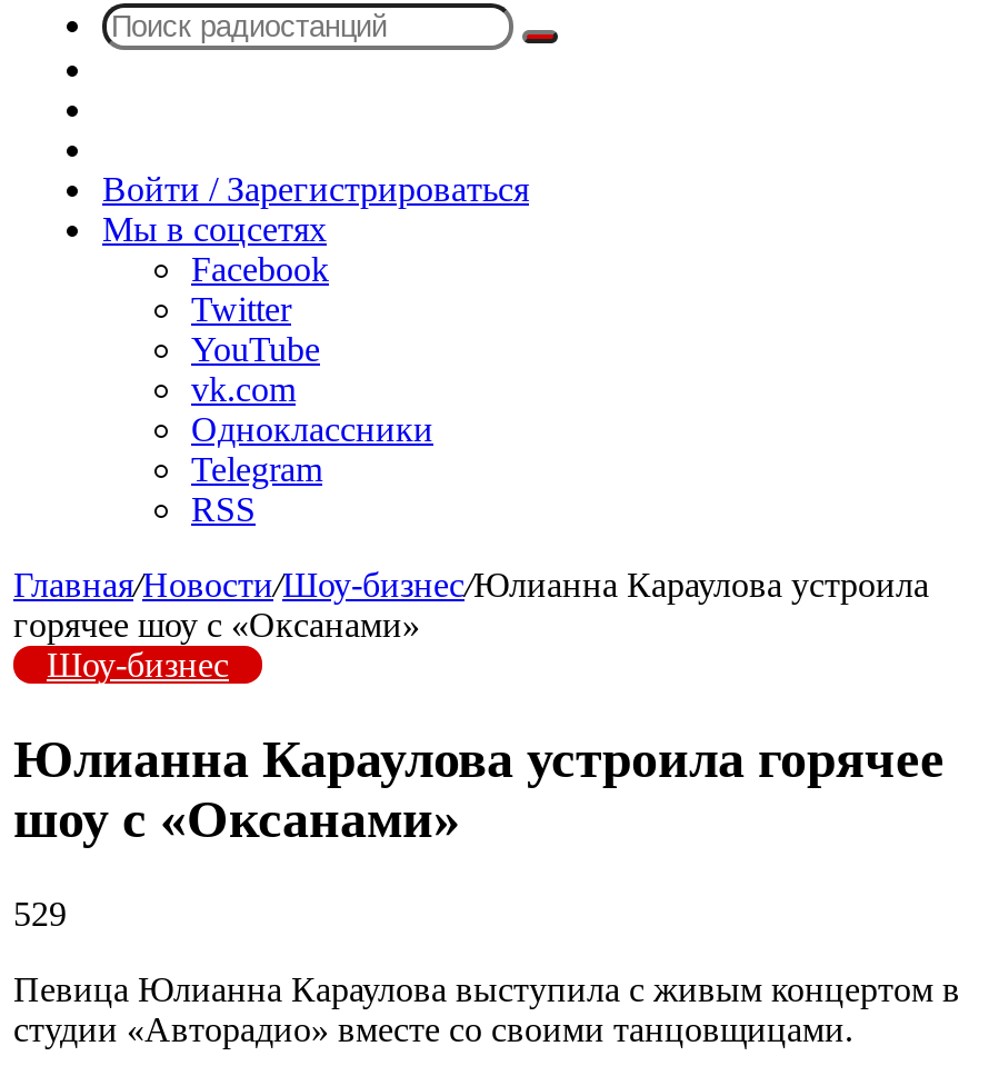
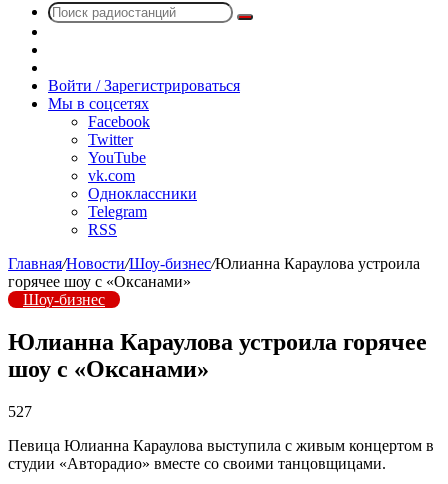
[13,894,67,932] 529 -> [8,403,32,420] 527

